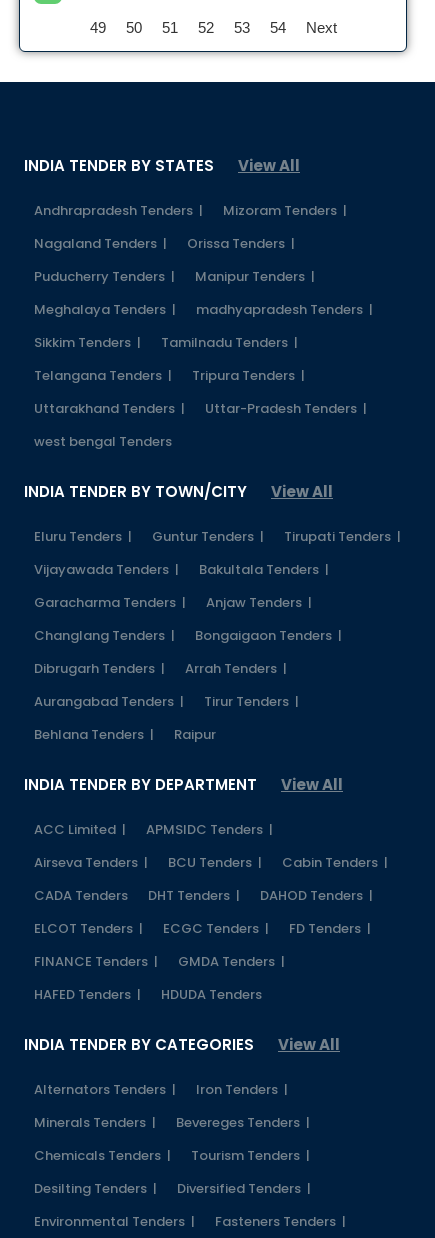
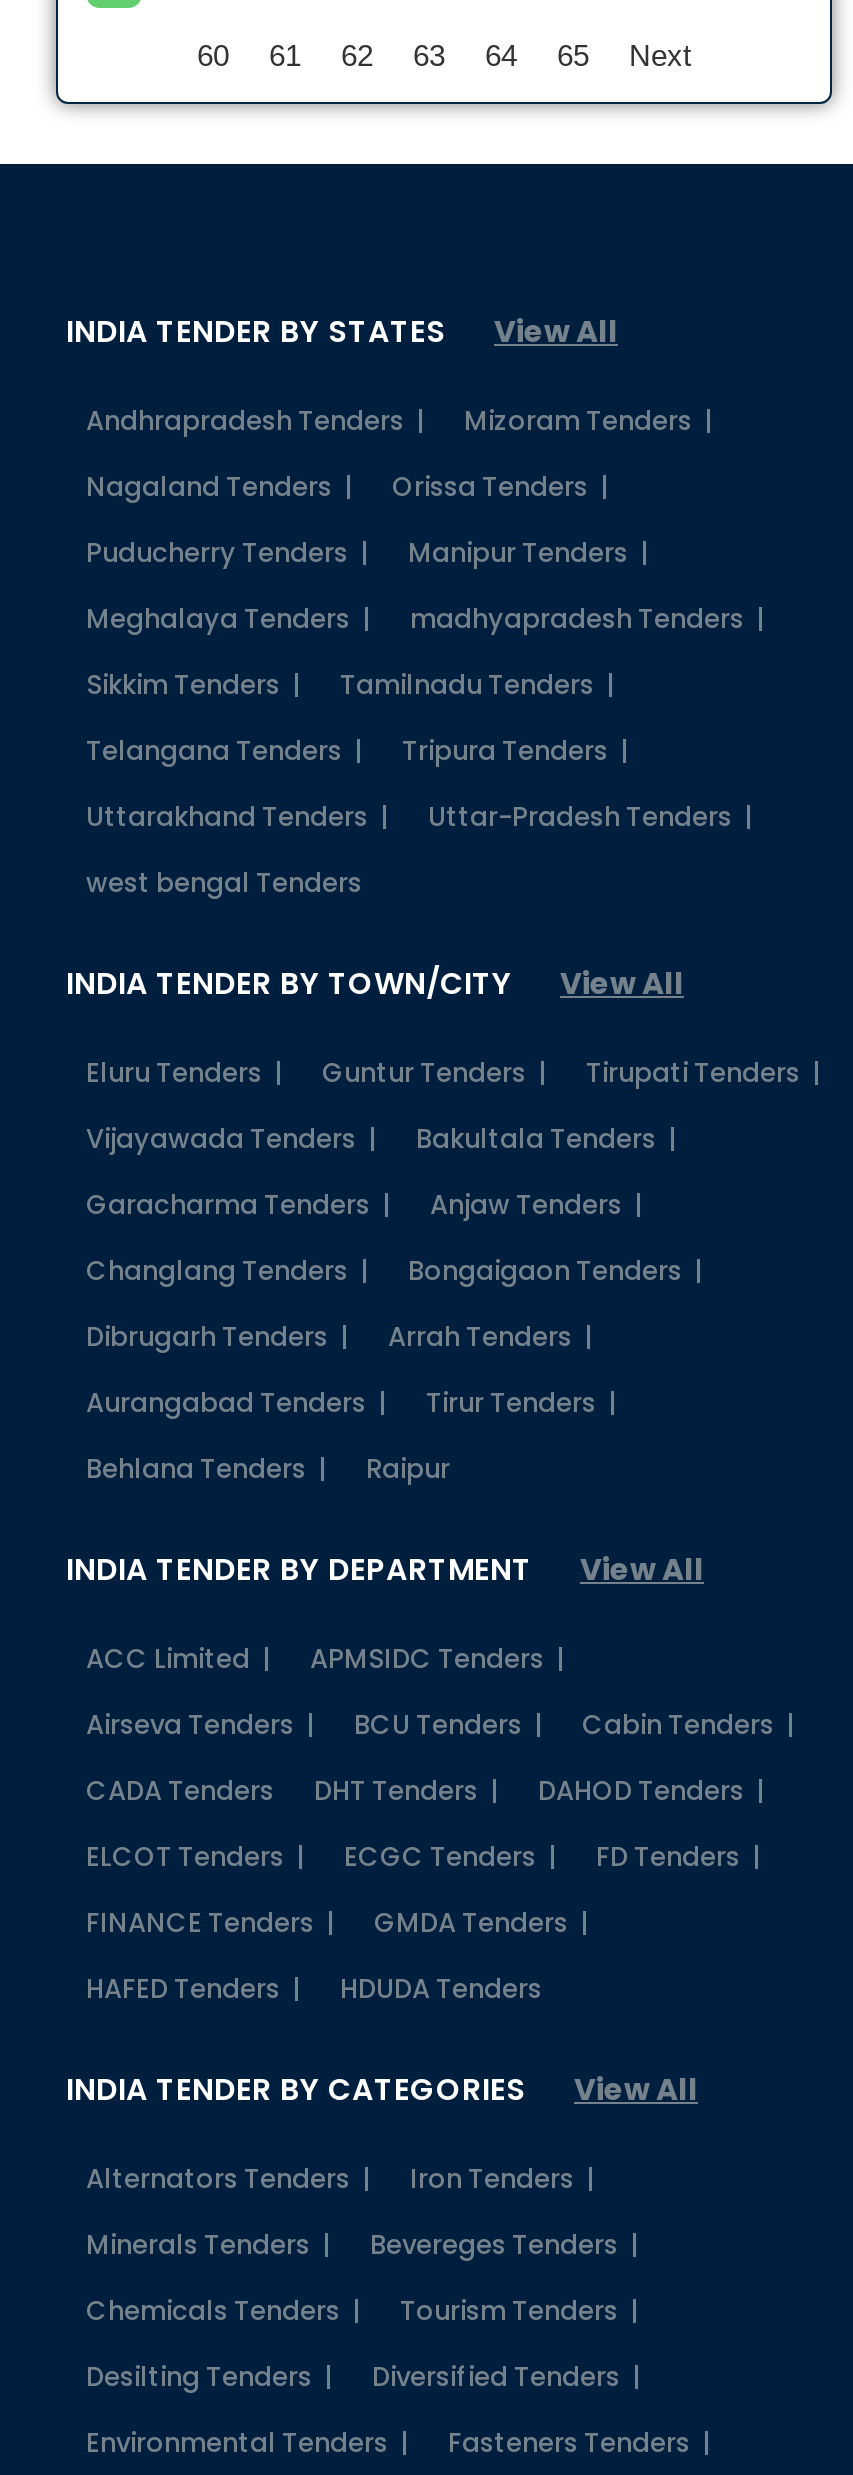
[89,18,105,35] 49 -> [197,37,229,71] 60
[125,18,141,35] 50 -> [269,37,301,71] 61
[161,18,177,35] 51 -> [341,37,373,71] 62
[197,18,213,35] 52 -> [413,37,445,71] 63
[233,18,249,35] 53 -> [485,37,517,71] 64
[269,18,285,35] 54 -> [557,37,589,71] 65

